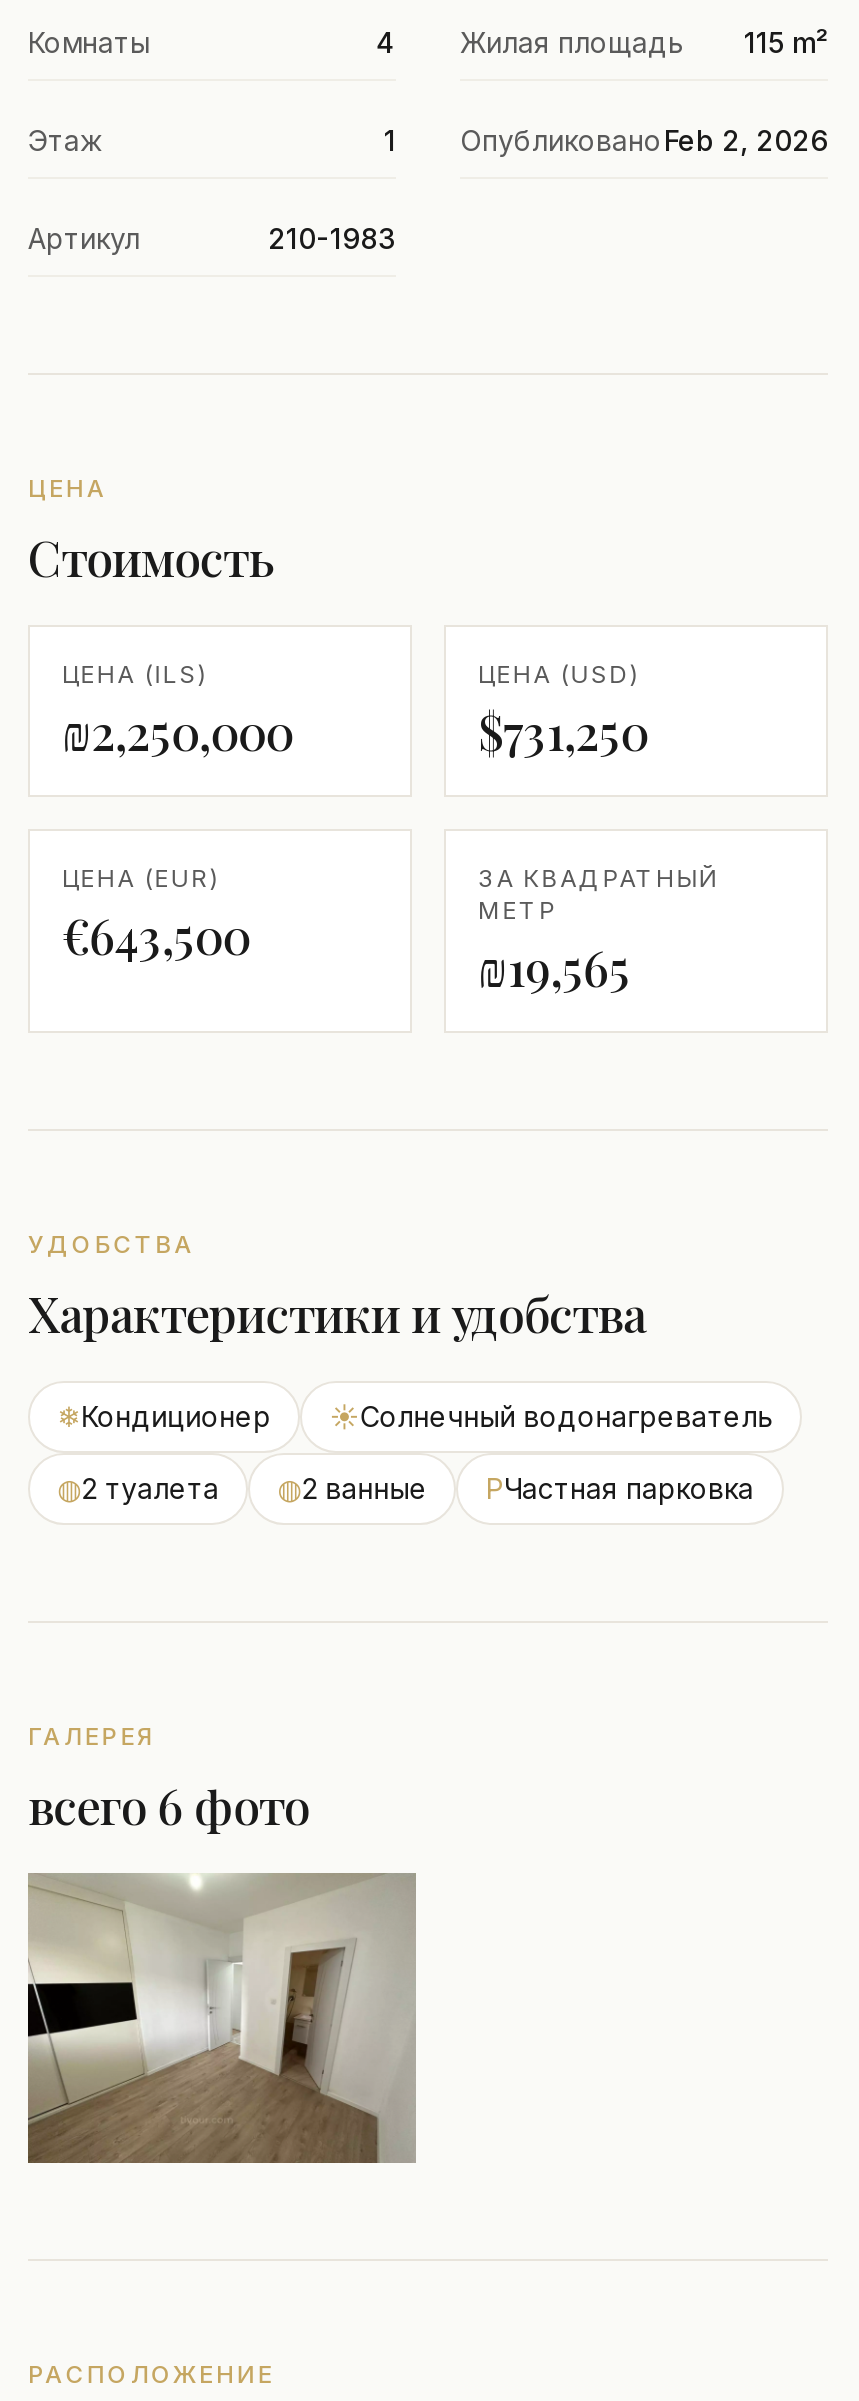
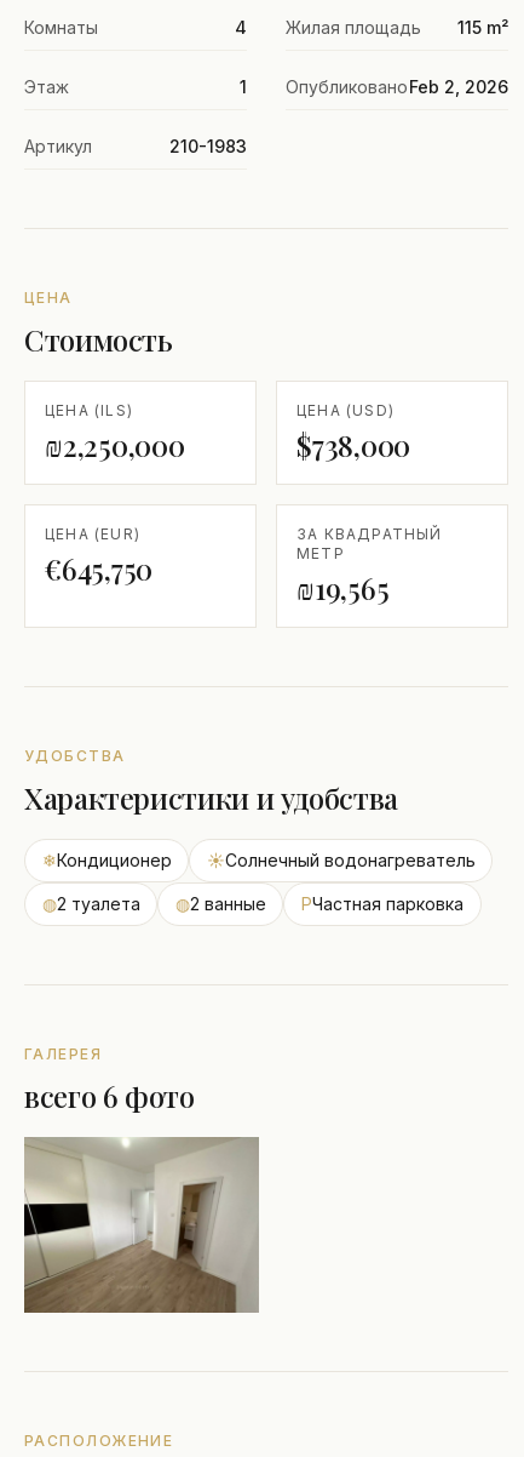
[478,699,648,763] $731,250 -> [296,425,410,464] $738,000
[62,903,250,967] €643,500 -> [45,549,153,588] €645,750

